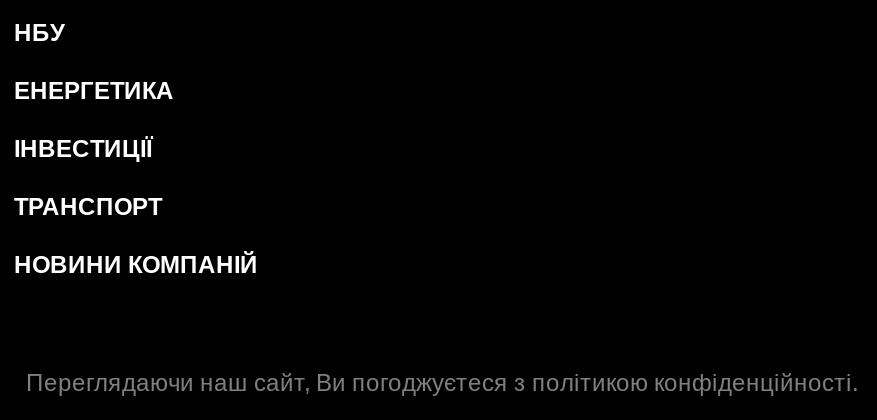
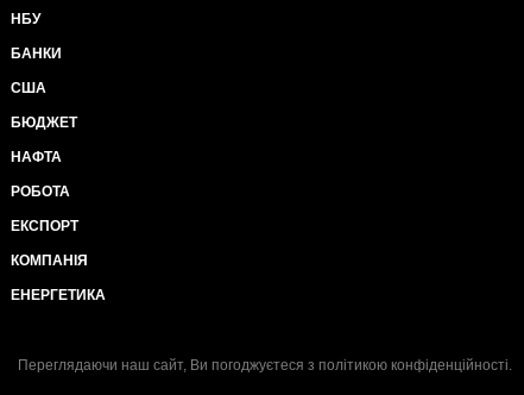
none -> [11,45,88,269] БАНКИ | США | БЮДЖЕТ | НАФТА | РОБОТА | ЕКСПОРТ | КОМПАНІЯ
moved [14,77,174,105] -> [11,287,106,303]: ЕНЕРГЕТИКА
[14,135,258,279] ІНВЕСТИЦІЇ | ТРАНСПОРТ | НОВИНИ КОМПАНІЙ -> none

